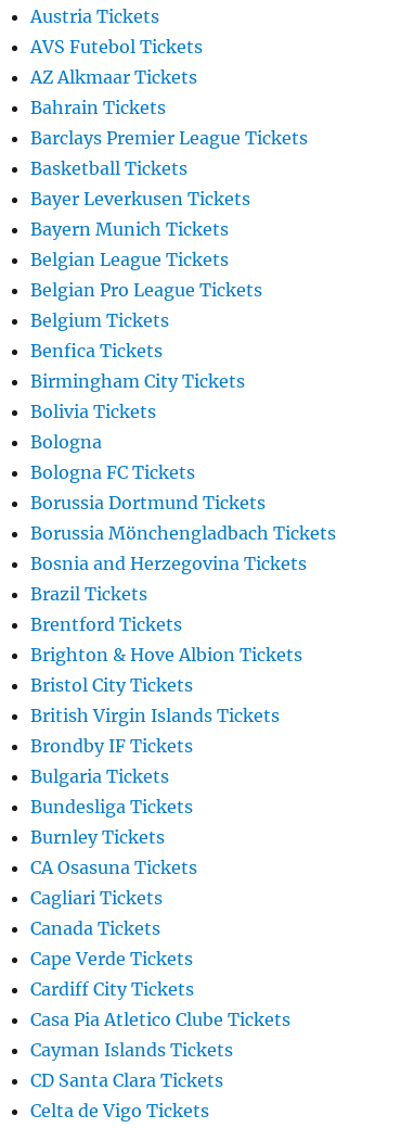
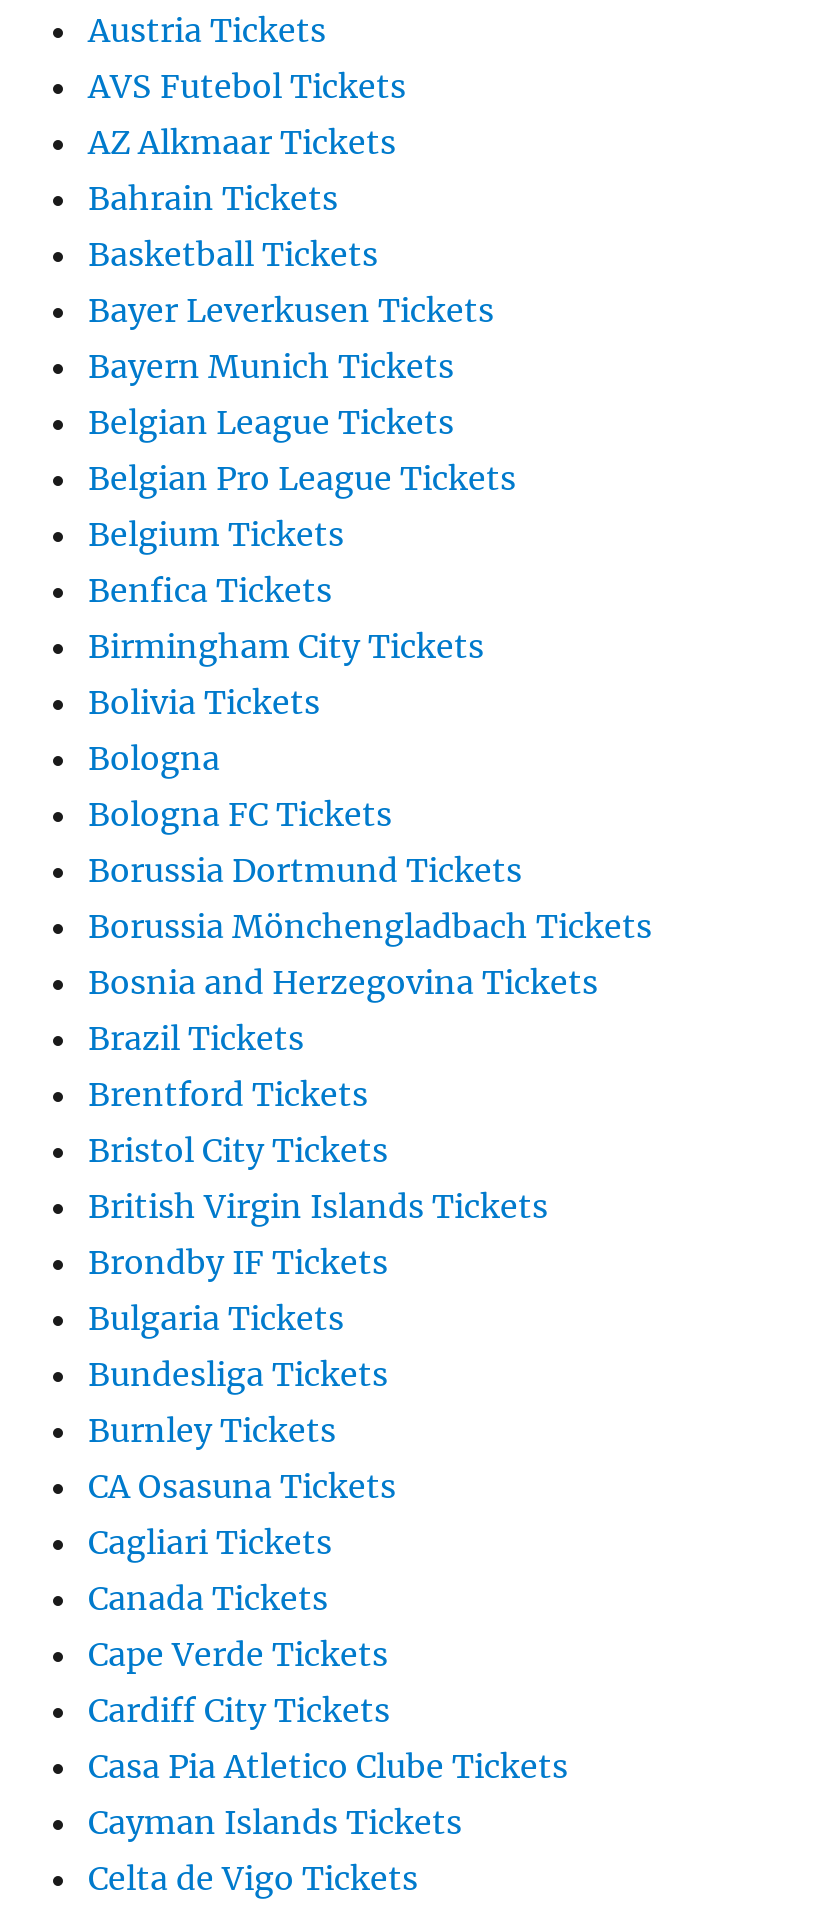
[31,127,308,148] Barclays Premier League Tickets -> none
[31,643,303,665] Brighton & Hove Albion Tickets -> none
[31,1069,224,1091] CD Santa Clara Tickets -> none

